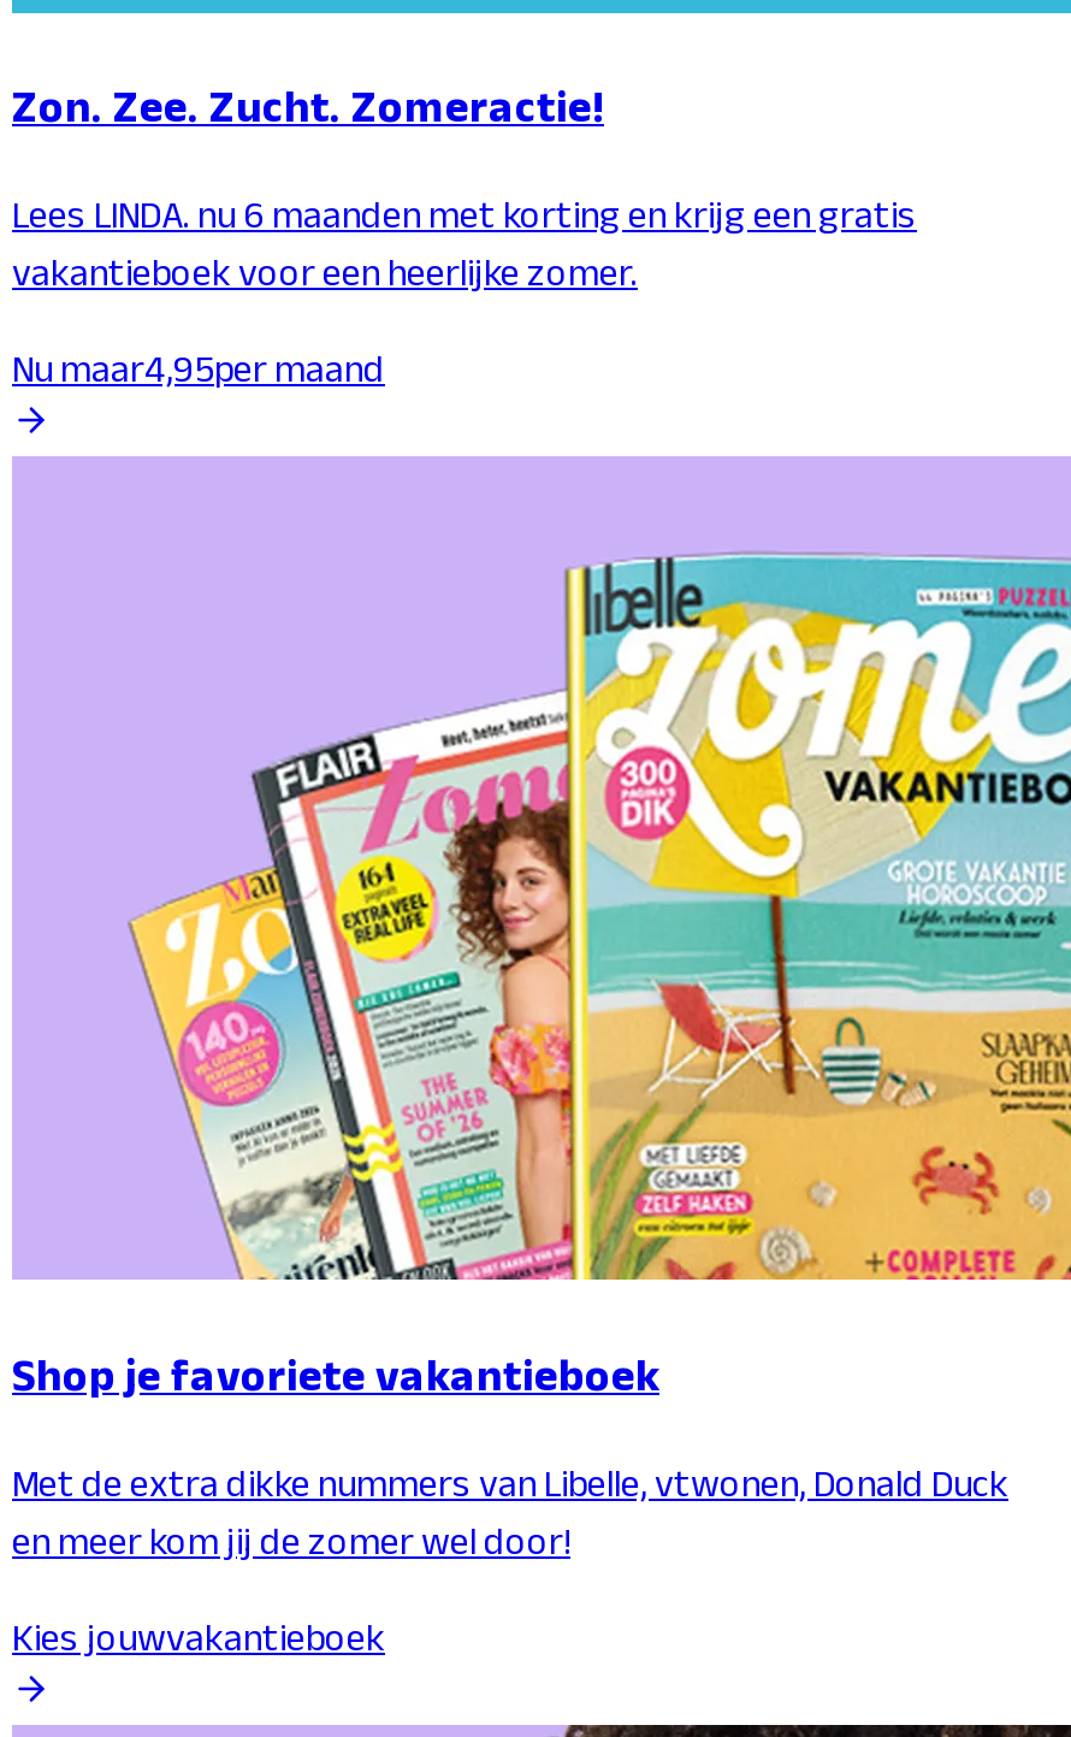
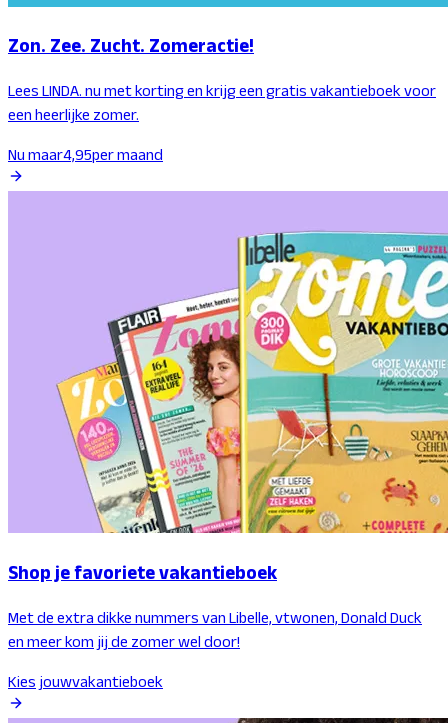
[12,194,917,293] Lees LINDA. nu 6 maanden met korting en krijg een gratis | vakantieboek voor een heerlijke zomer. -> [8,82,436,123] Lees LINDA. nu met korting en krijg een gratis vakantieboek voor | een heerlijke zomer.

